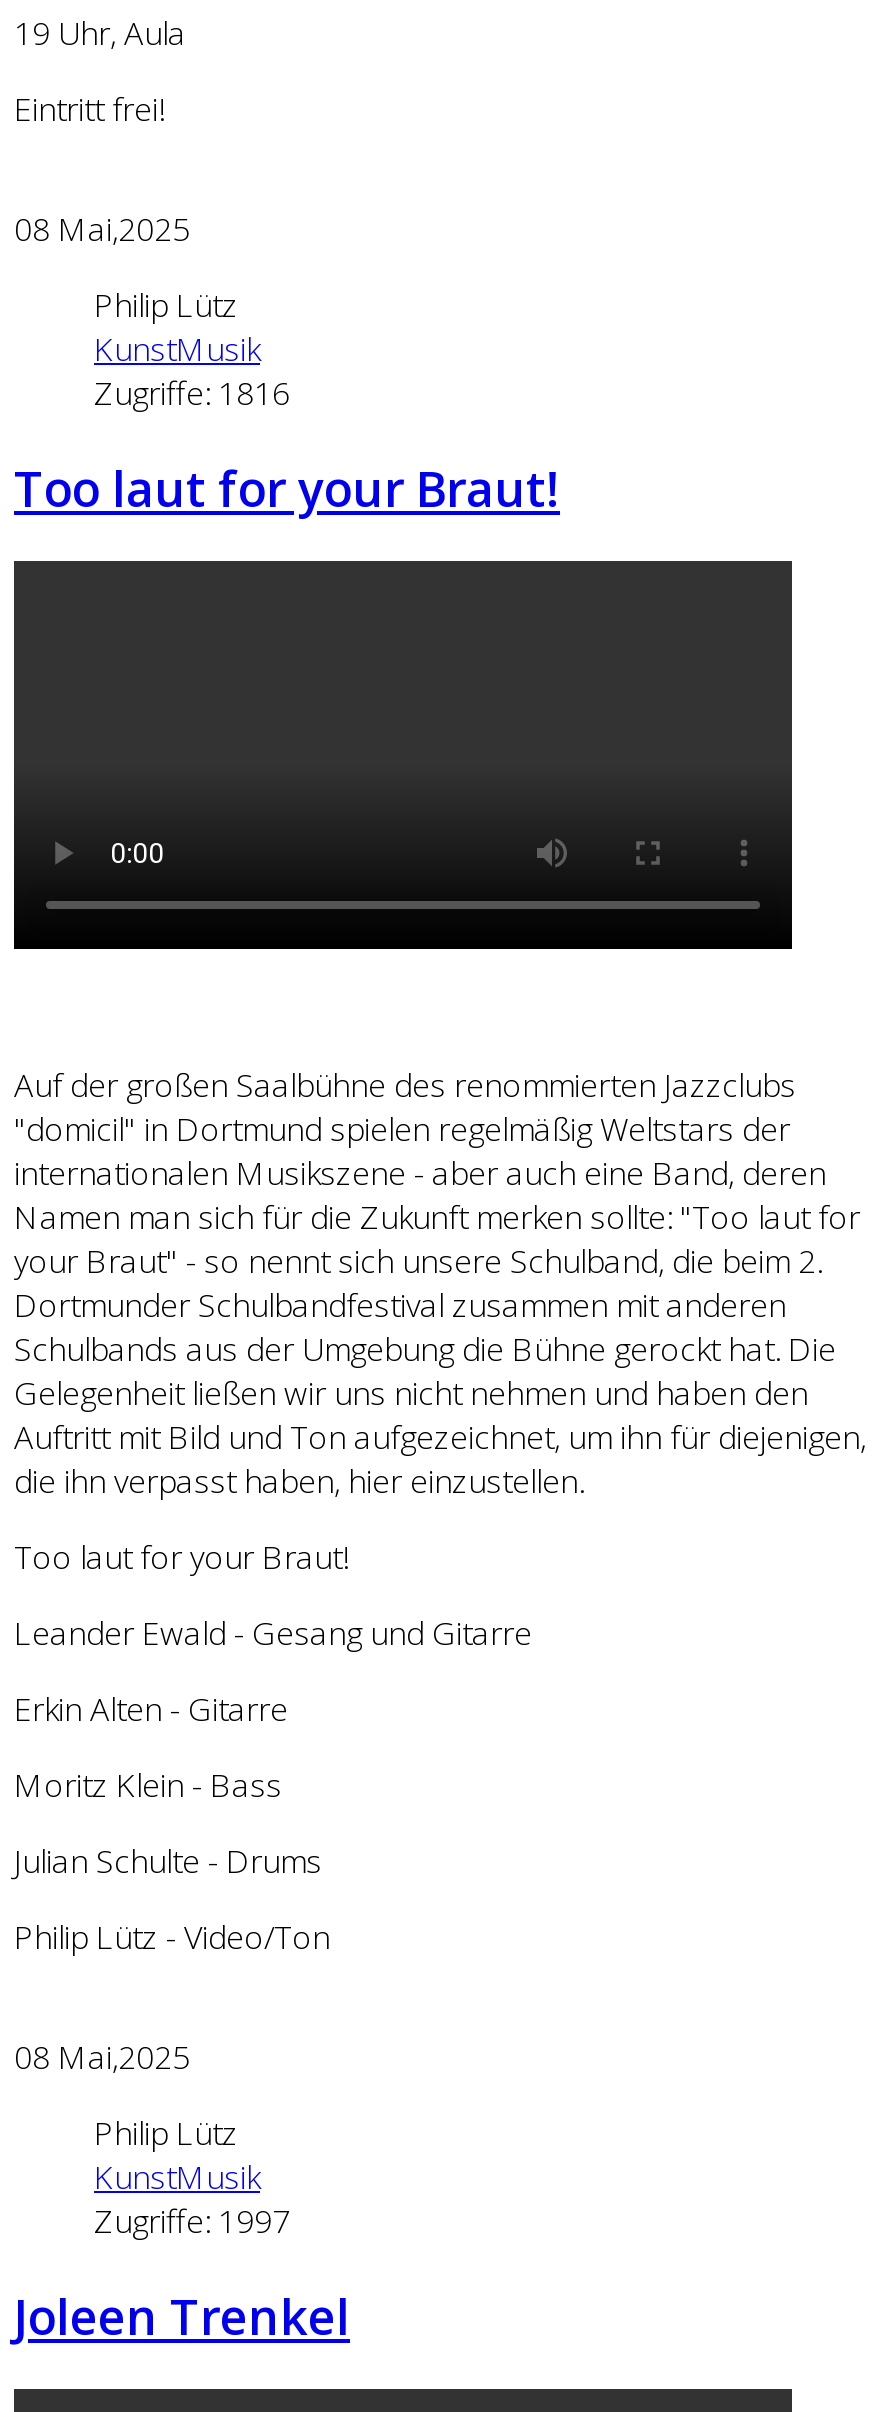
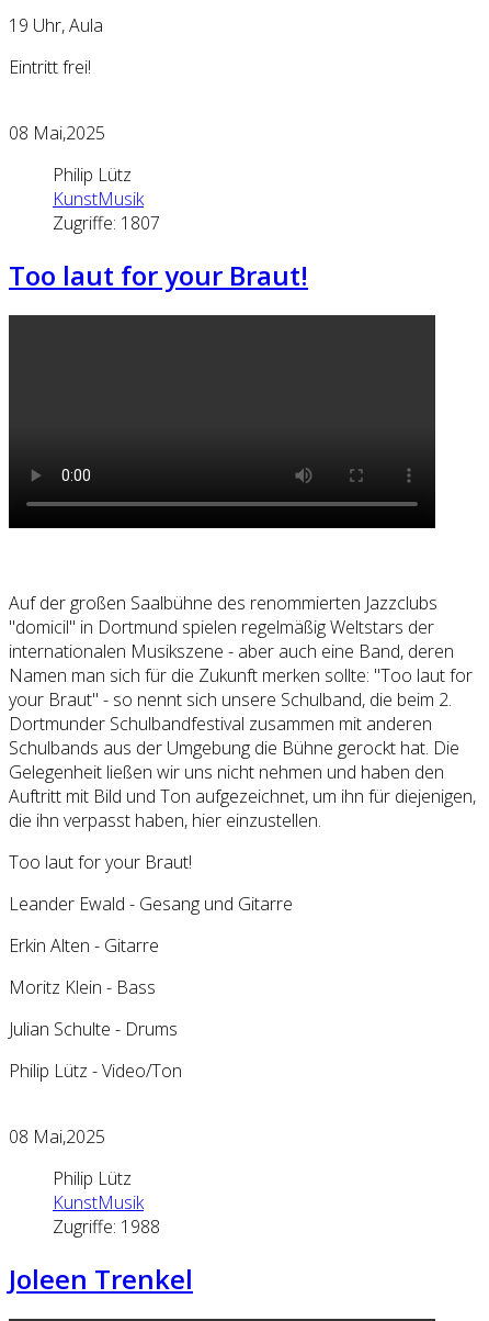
[94,371,290,415] Zugriffe: 1816 -> [53,211,160,235] Zugriffe: 1807
[94,2199,290,2243] Zugriffe: 1997 -> [53,1215,160,1239] Zugriffe: 1988

